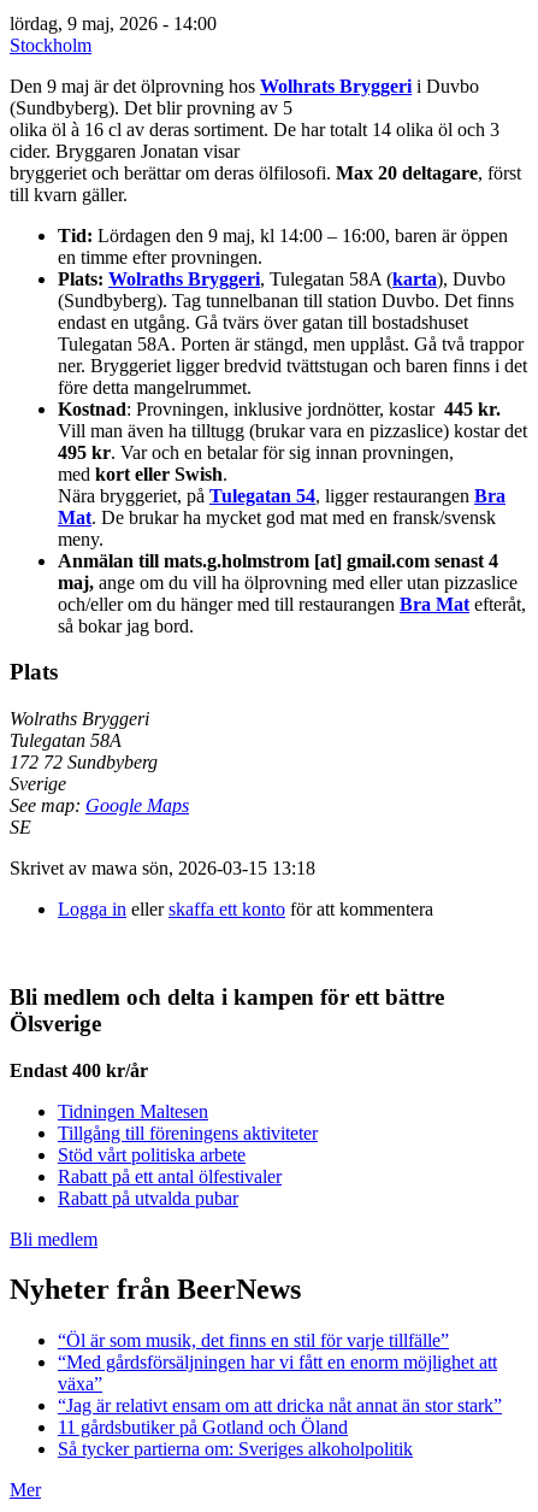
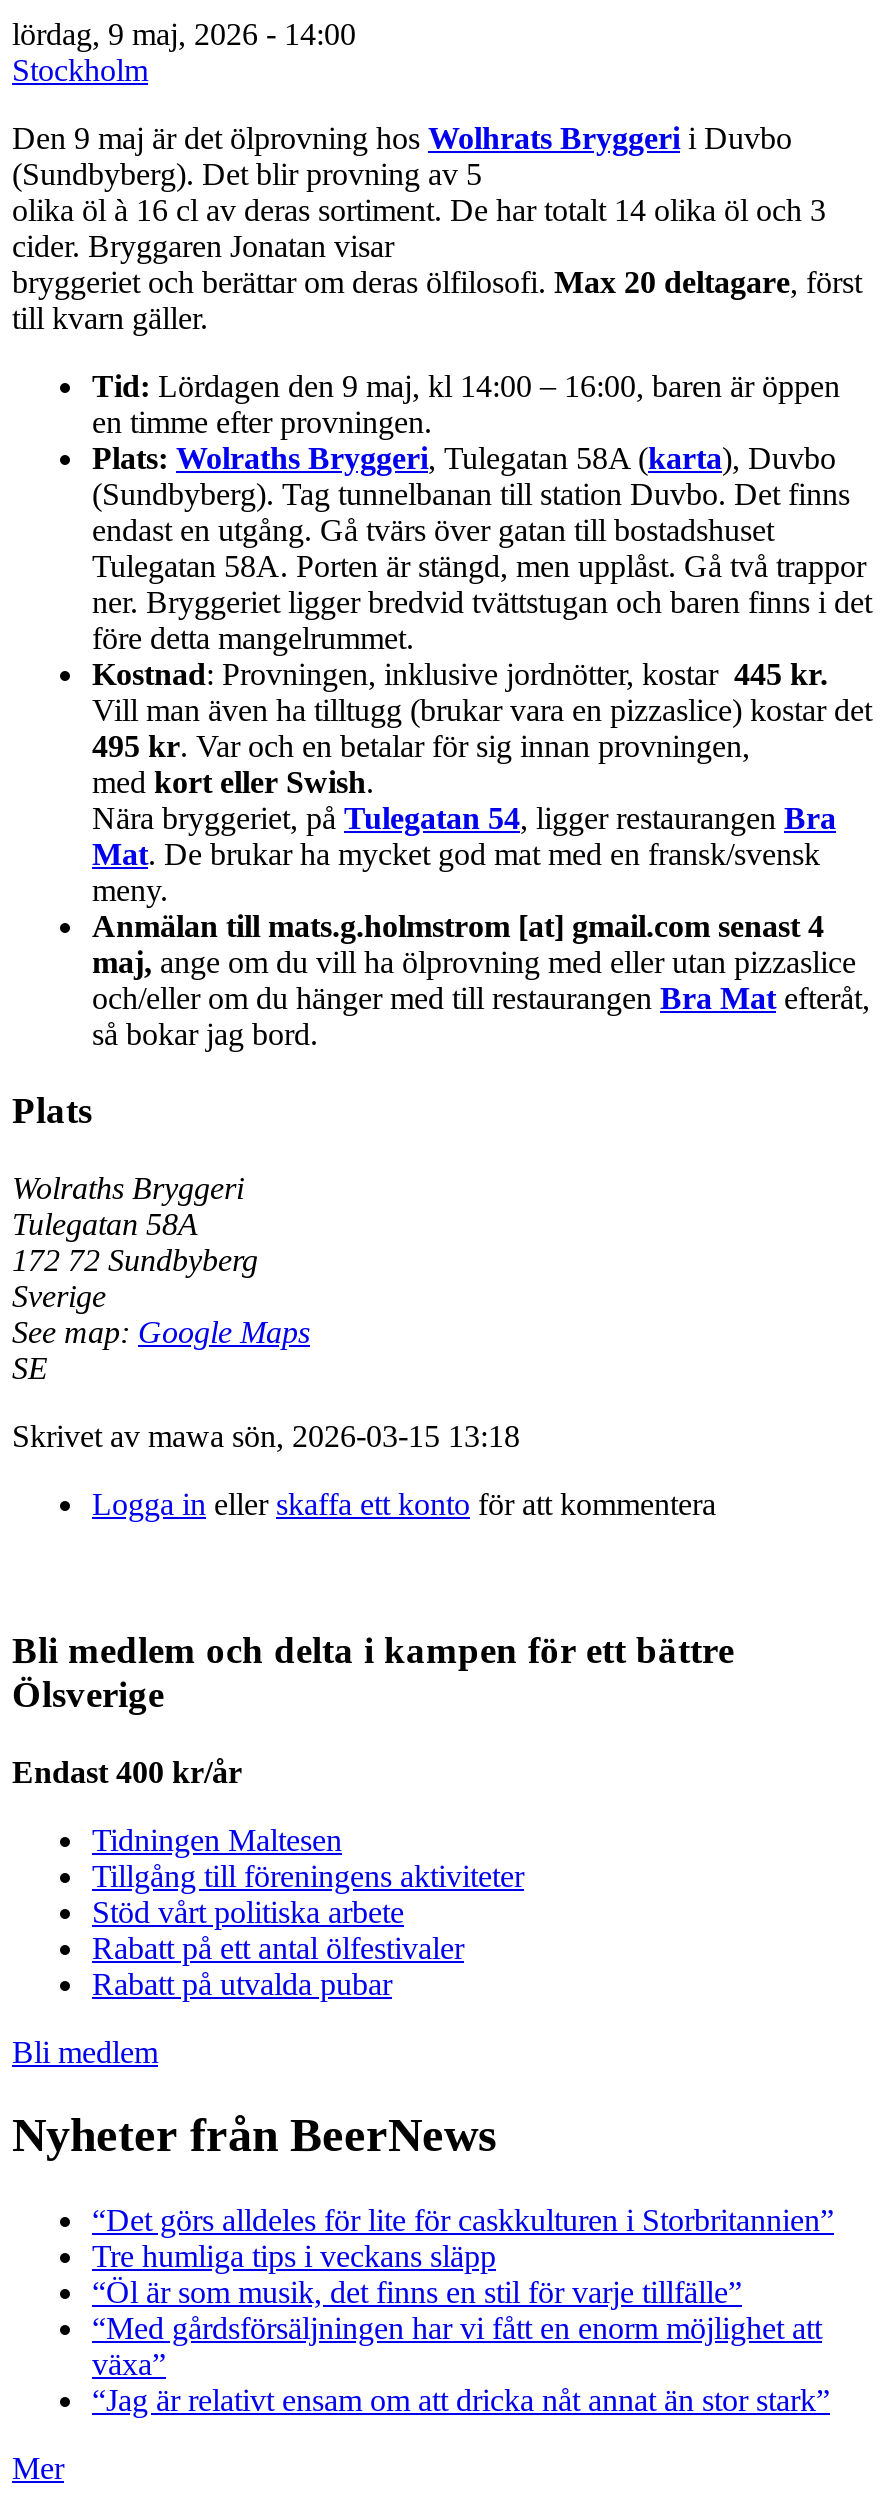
none -> [92,2204,834,2274] “Det görs alldeles för lite för caskkulturen i Storbritannien” | Tre humliga tips i veckans släpp
moved [58,1330,502,1416] -> [92,2276,830,2418]: “Öl är som musik, det finns en stil för varje tillfälle” | “Med gårdsförsäljningen har vi fått en enorm möjlighet att | växa” | “Jag är relativt ensam om att dricka nåt annat än stor stark”
[58,1417,413,1459] 11 gårdsbutiker på Gotland och Öland | Så tycker partierna om: Sveriges alkoholpolitik -> none

